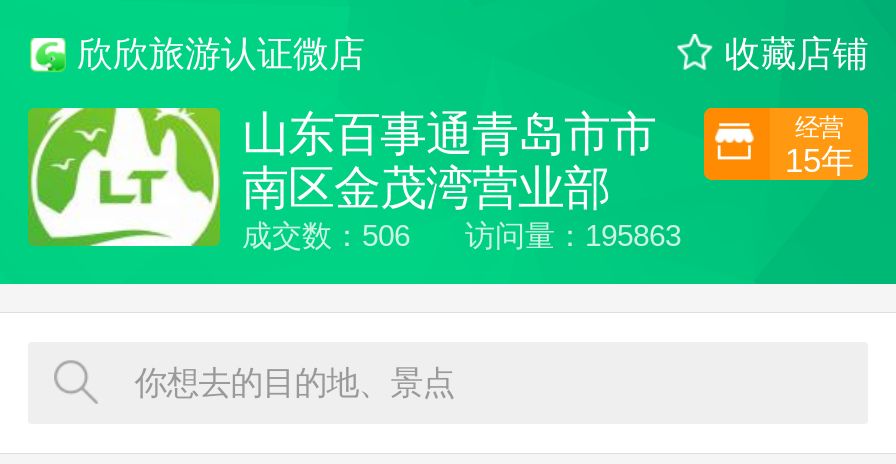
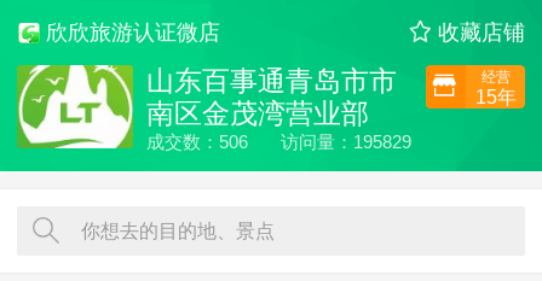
[242,217,681,251] 成交数：506 访问量：195863 -> [146,131,412,152] 成交数：506 访问量：195829

